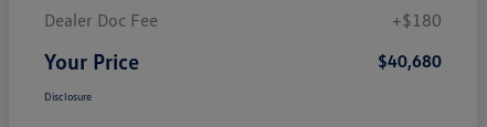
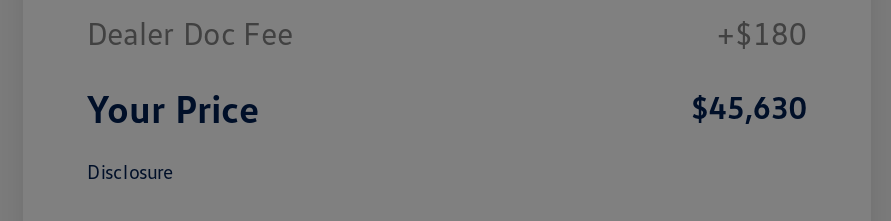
[378,50,442,72] $40,680 -> [691,87,807,127] $45,630

